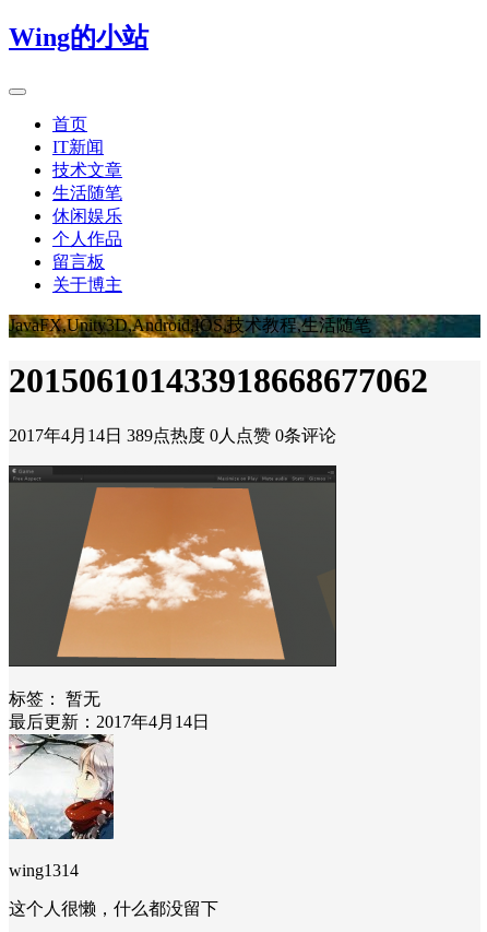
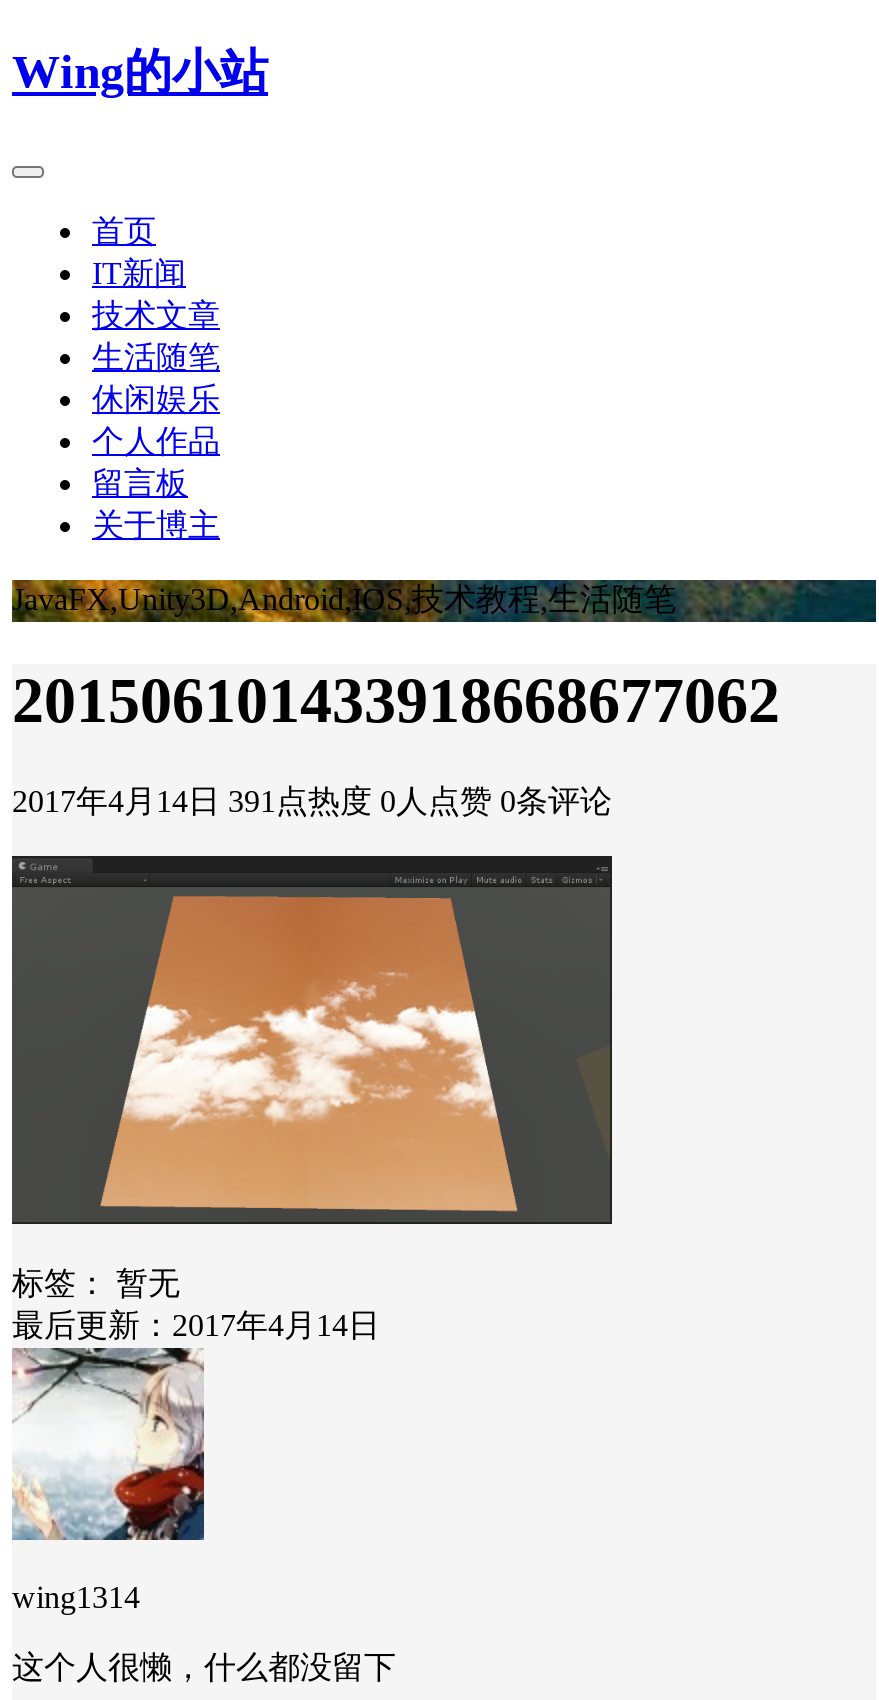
[9,426,336,444] 2017年4月14日 389点热度 0人点赞 0条评论 -> [12,783,612,817] 2017年4月14日 391点热度 0人点赞 0条评论

